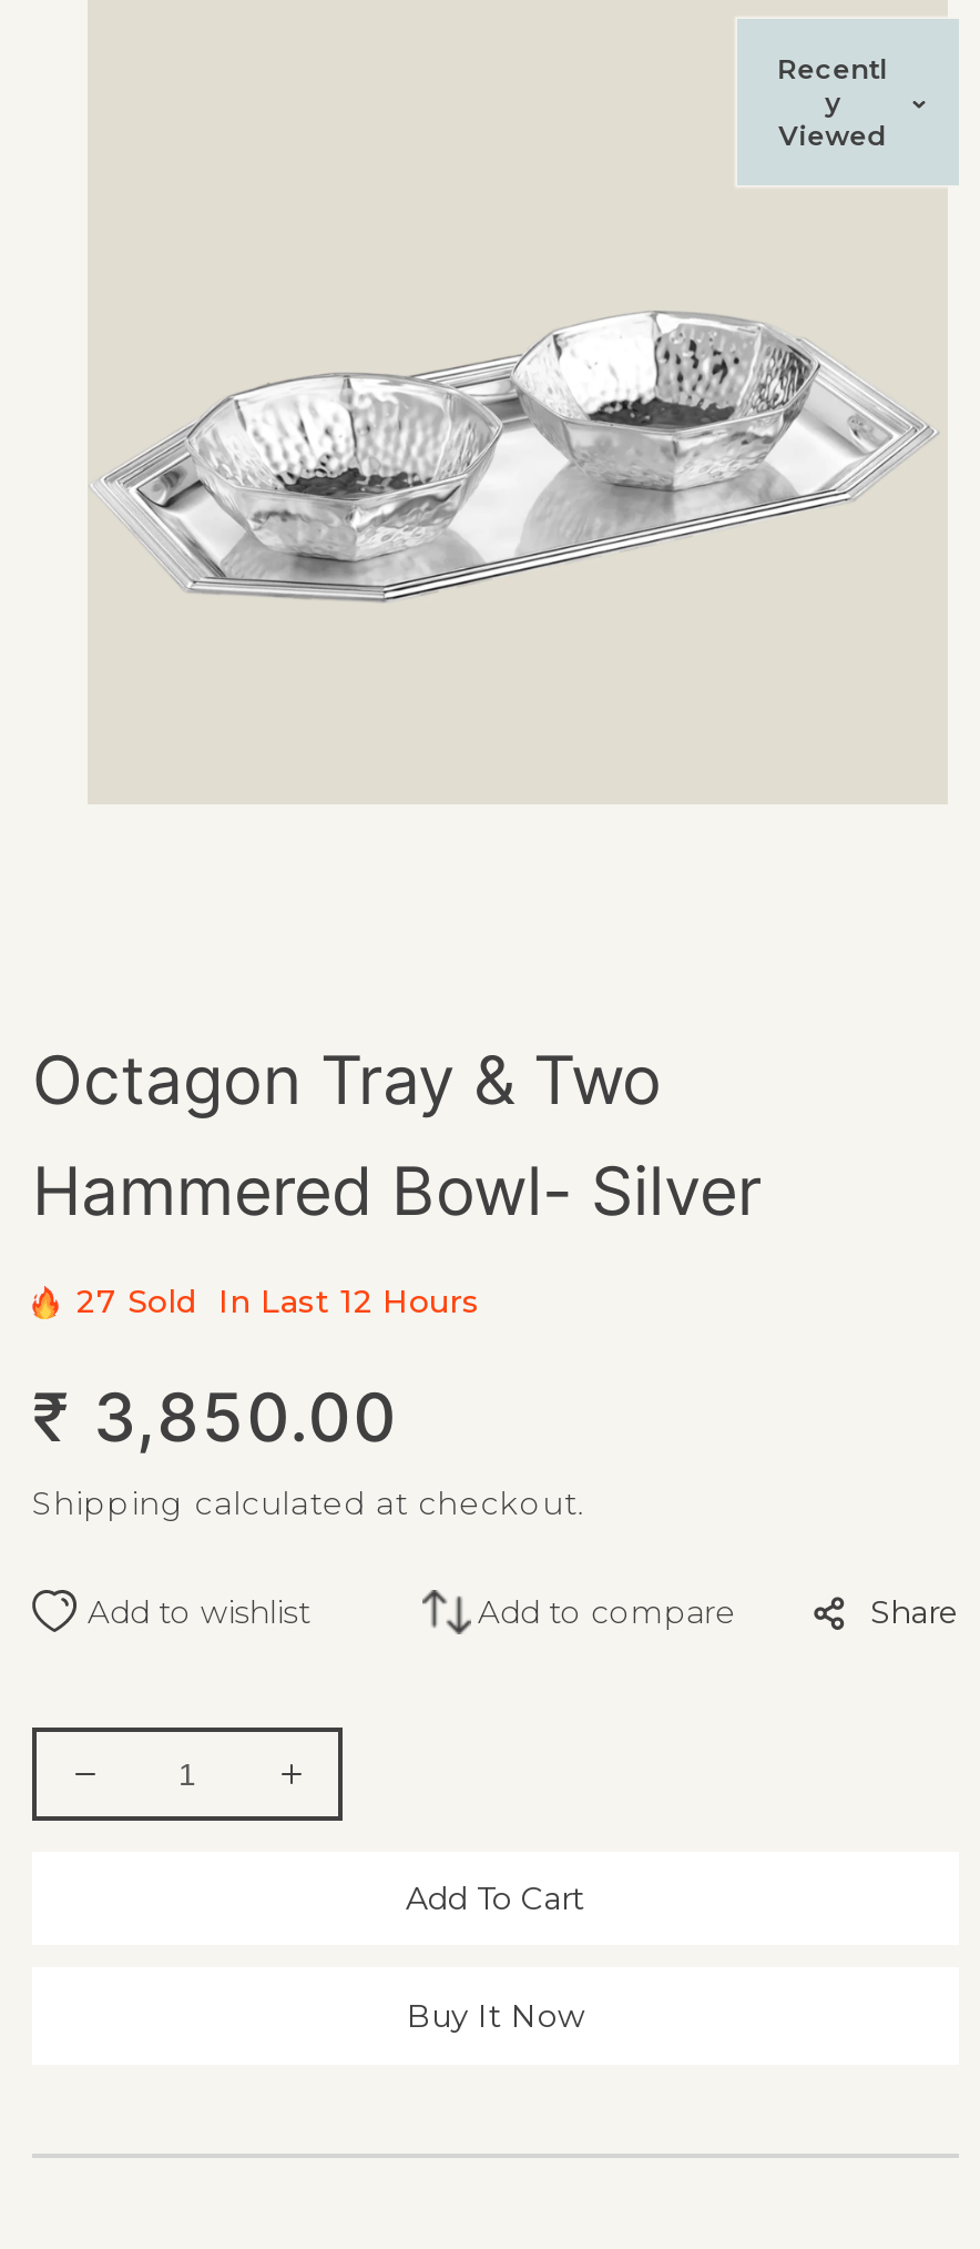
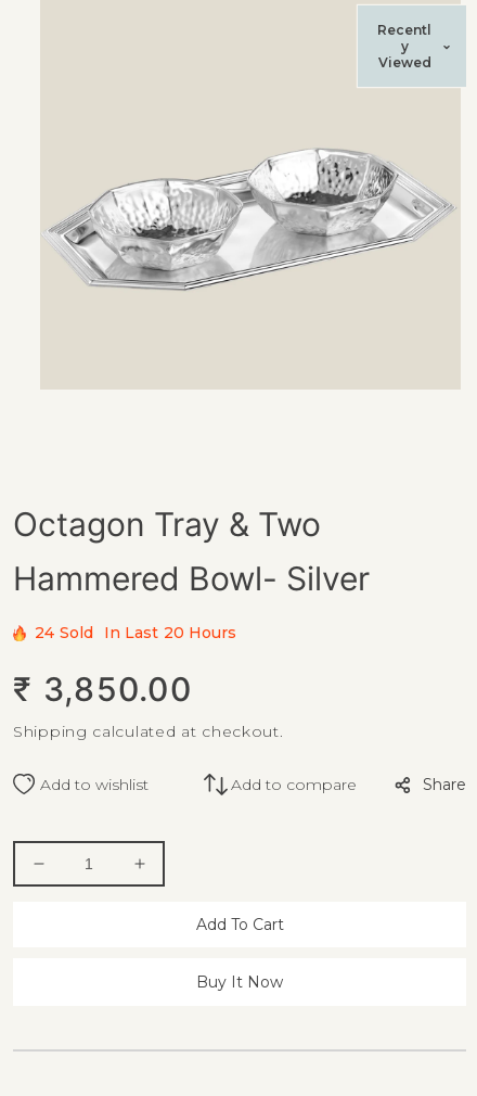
[76,1281,480,1321] 27 Sold In Last 12 Hours -> [35,623,236,642] 24 Sold In Last 20 Hours

